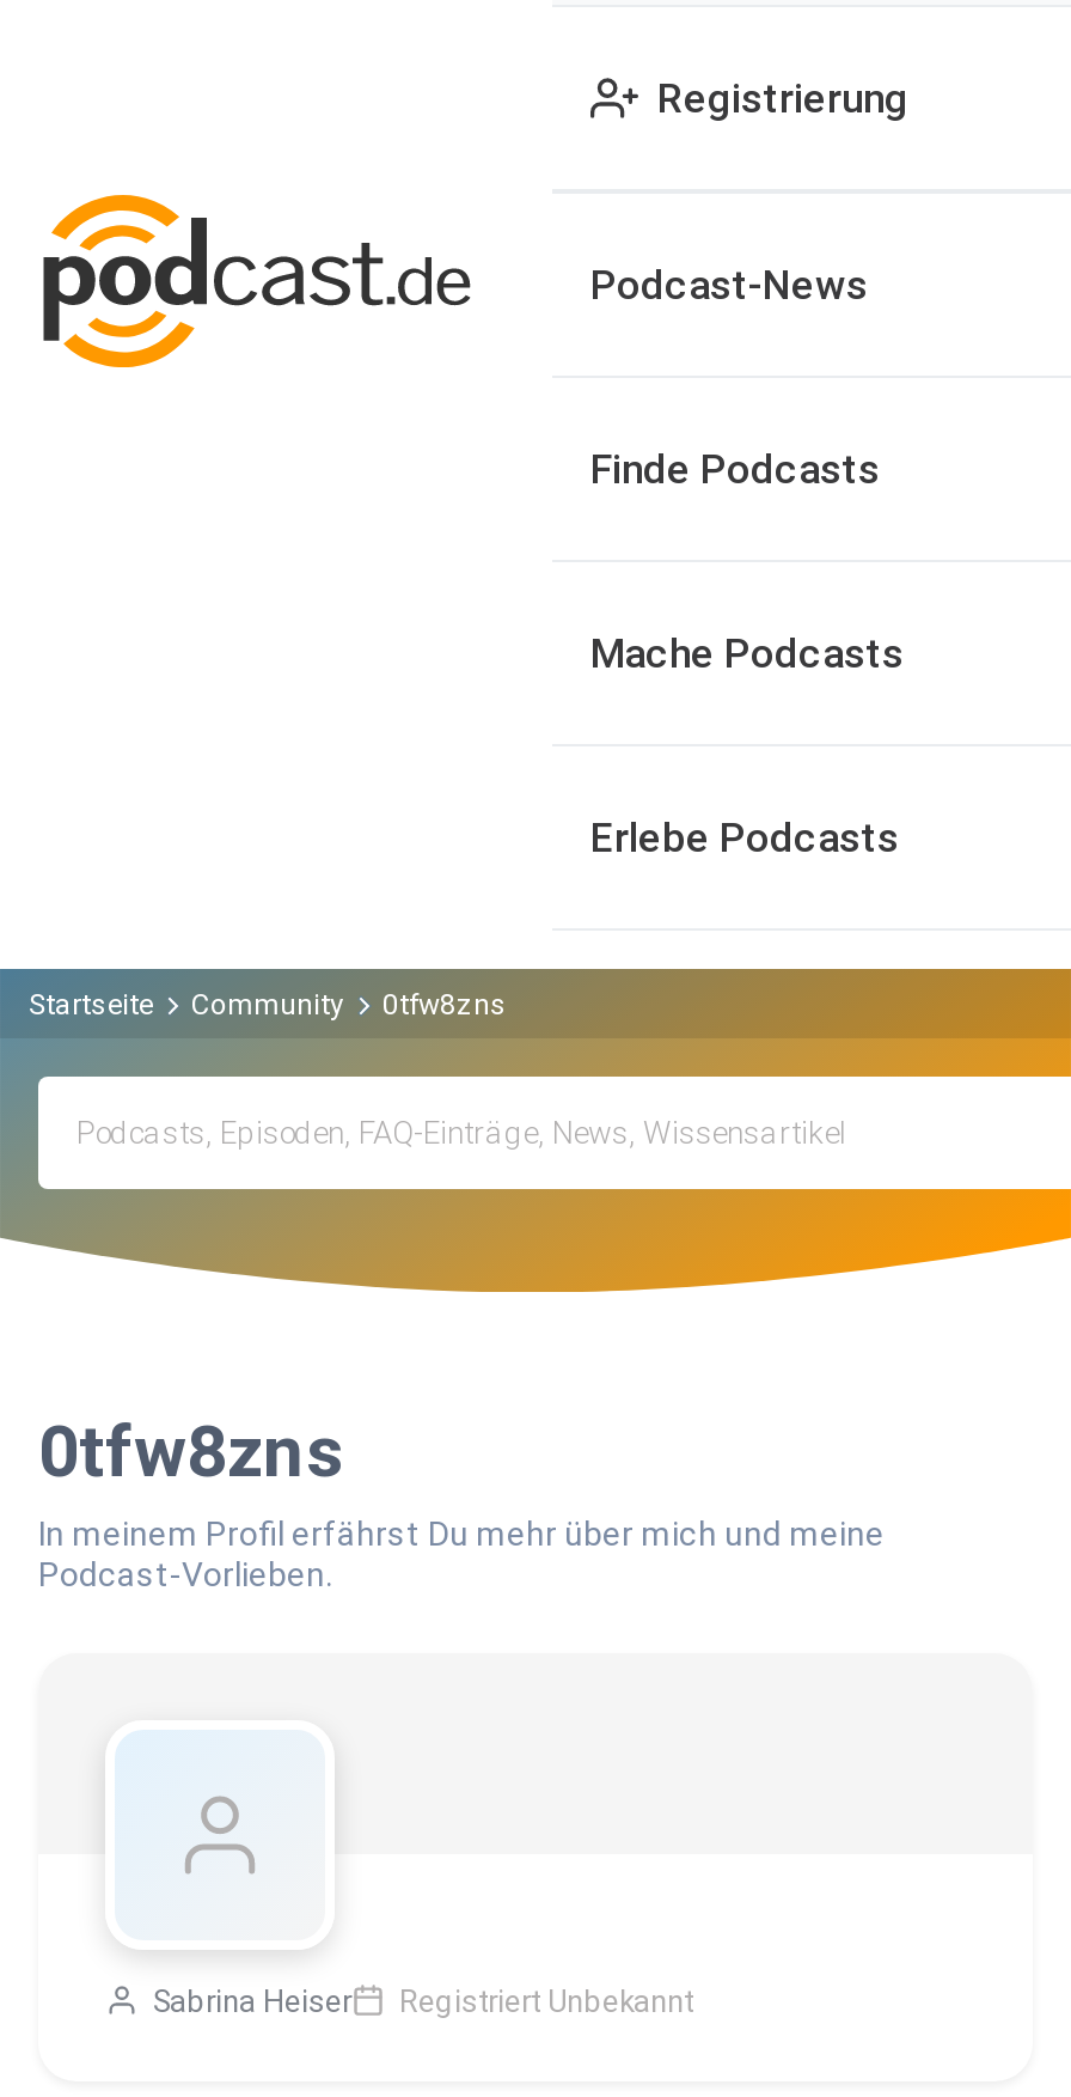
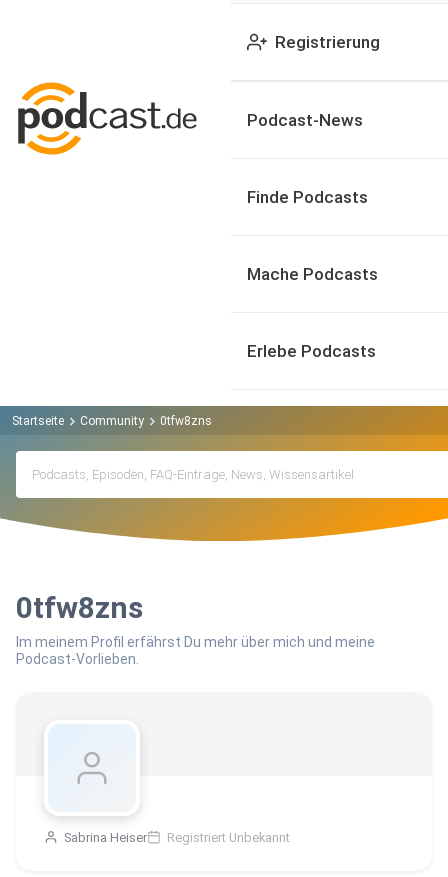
[38,1515,885,1553] In meinem Profil erfährst Du mehr über mich und meine -> [16,634,375,650] Im meinem Profil erfährst Du mehr über mich und meine

